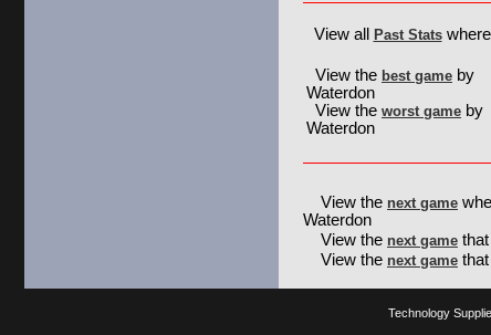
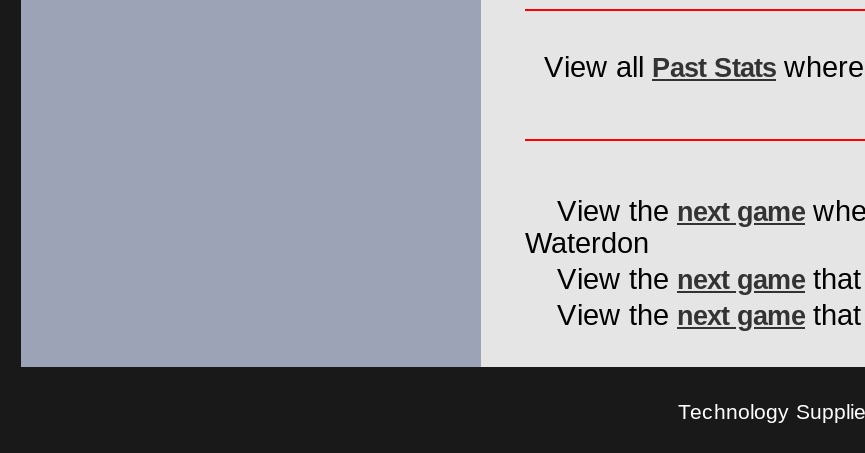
[306,67,483,137] View the best game by | Waterdon | View the worst game by | Waterdon -> none

